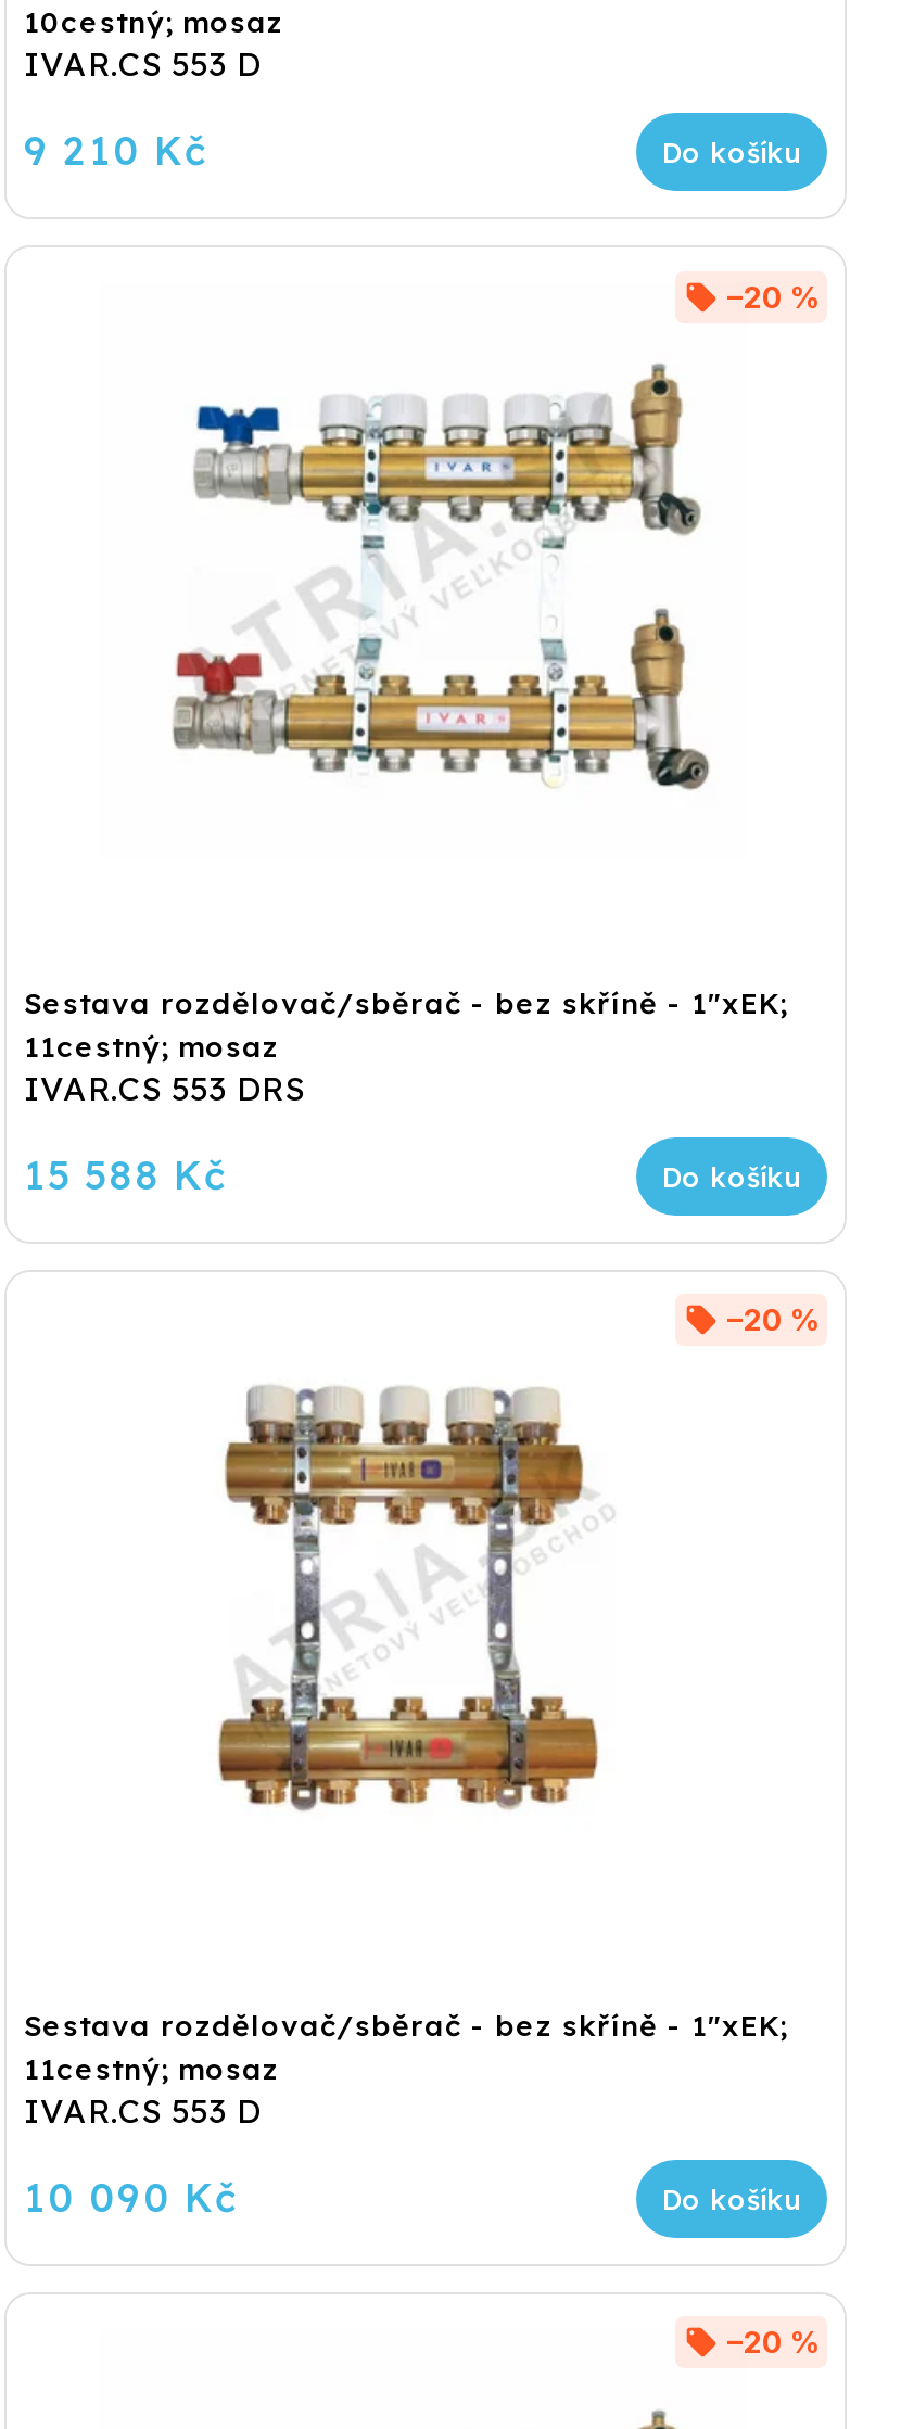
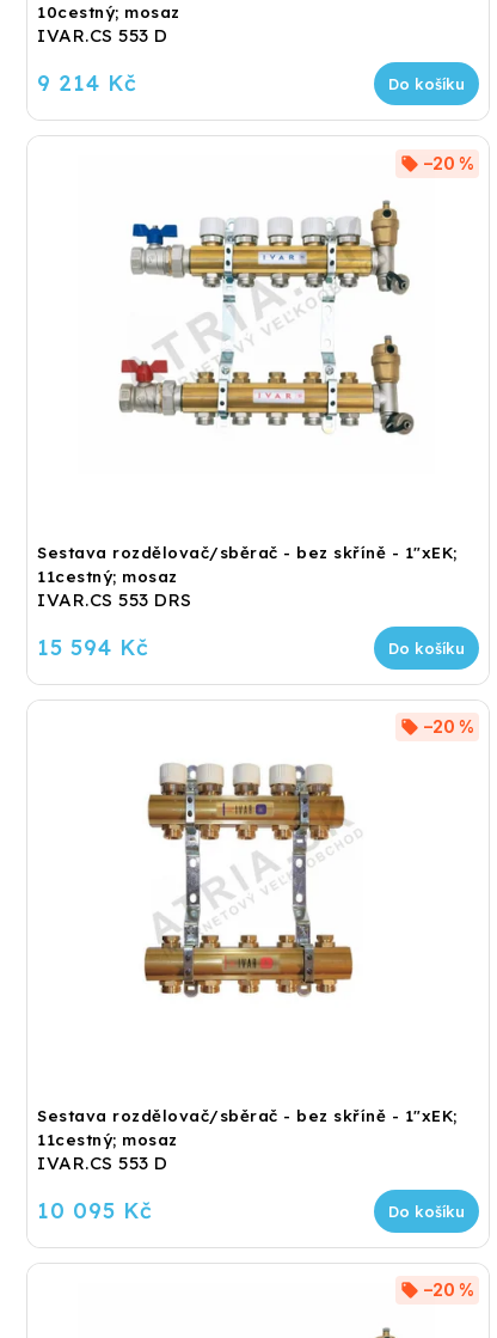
[24,127,208,177] 9 210 Kč -> [37,70,137,97] 9 214 Kč
[24,1150,228,1200] 15 588 Kč -> [37,633,149,661] 15 594 Kč
[24,2173,239,2223] 10 090 Kč -> [37,1197,153,1224] 10 095 Kč

